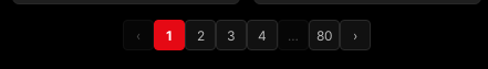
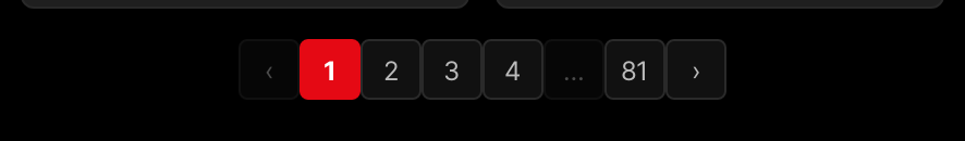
[316,27,333,43] 80 -> [621,53,649,86] 81

